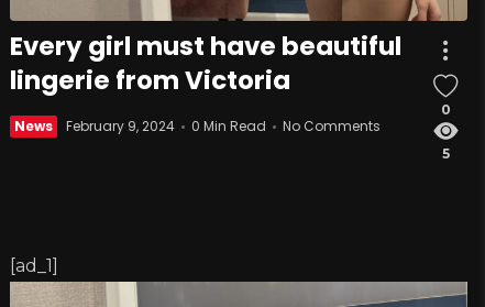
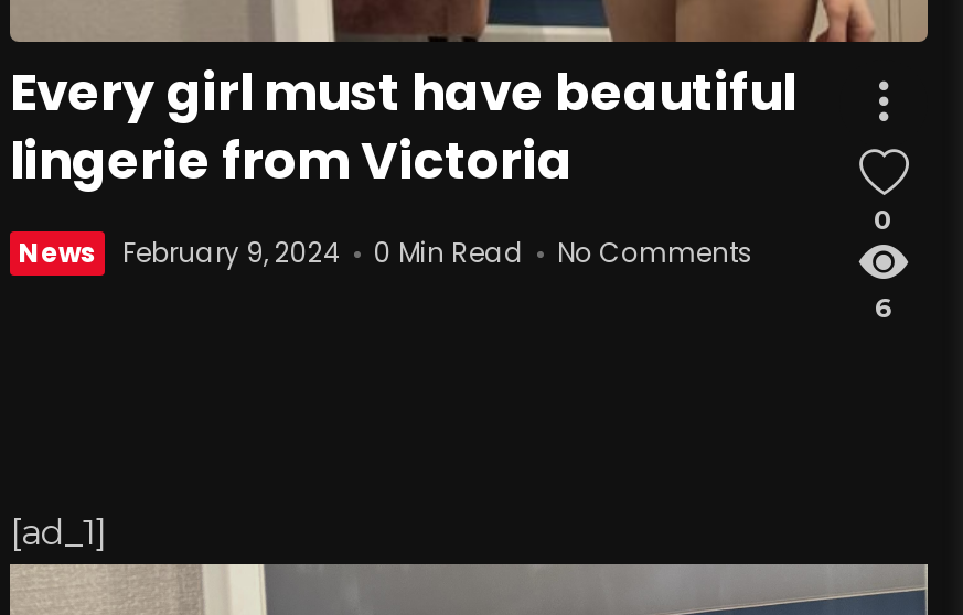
[442,145,449,161] 5 -> [875,290,892,323] 6

